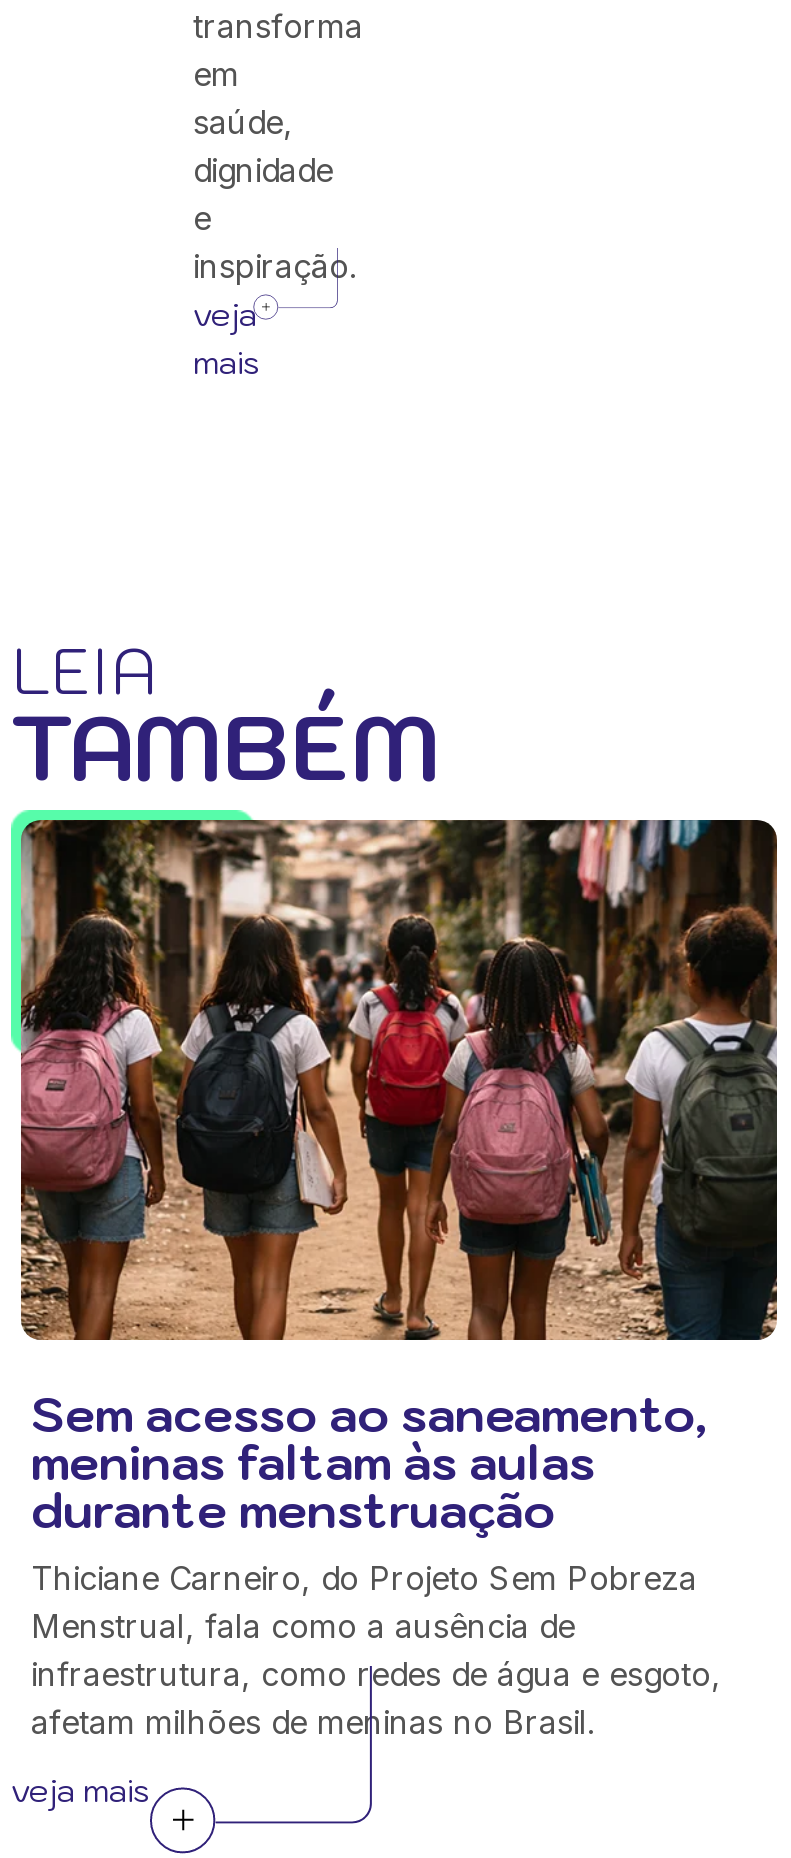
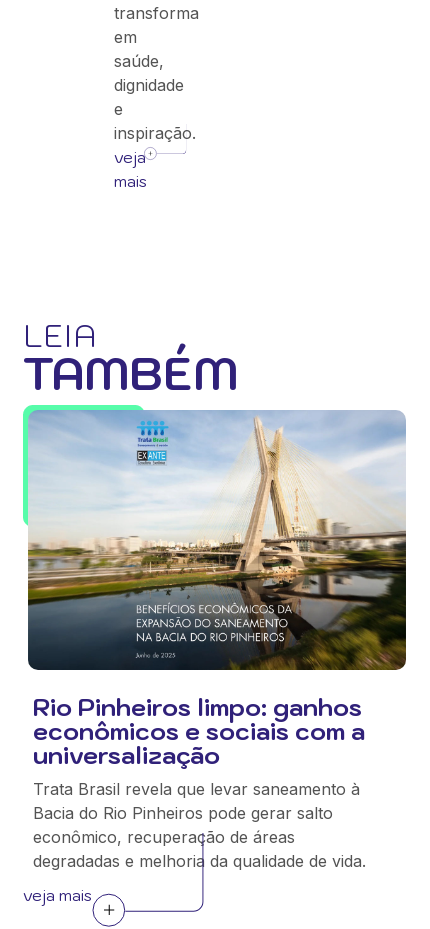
[19,818,779,1742] [image] | Sem acesso ao saneamento, | meninas faltam às aulas | durante menstruação | Thiciane Carneiro, do Projeto Sem Pobreza | Menstrual, fala como a ausência de | infraestrutura, como redes de água e esgoto, | afetam milhões de meninas no Brasil. -> [27,410,406,871] [image] | Rio Pinheiros limpo: ganhos | econômicos e sociais com a | universalização | Trata Brasil revela que levar saneamento à | Bacia do Rio Pinheiros pode gerar salto | econômico, recuperação de áreas | degradadas e melhoria da qualidade de vida.

